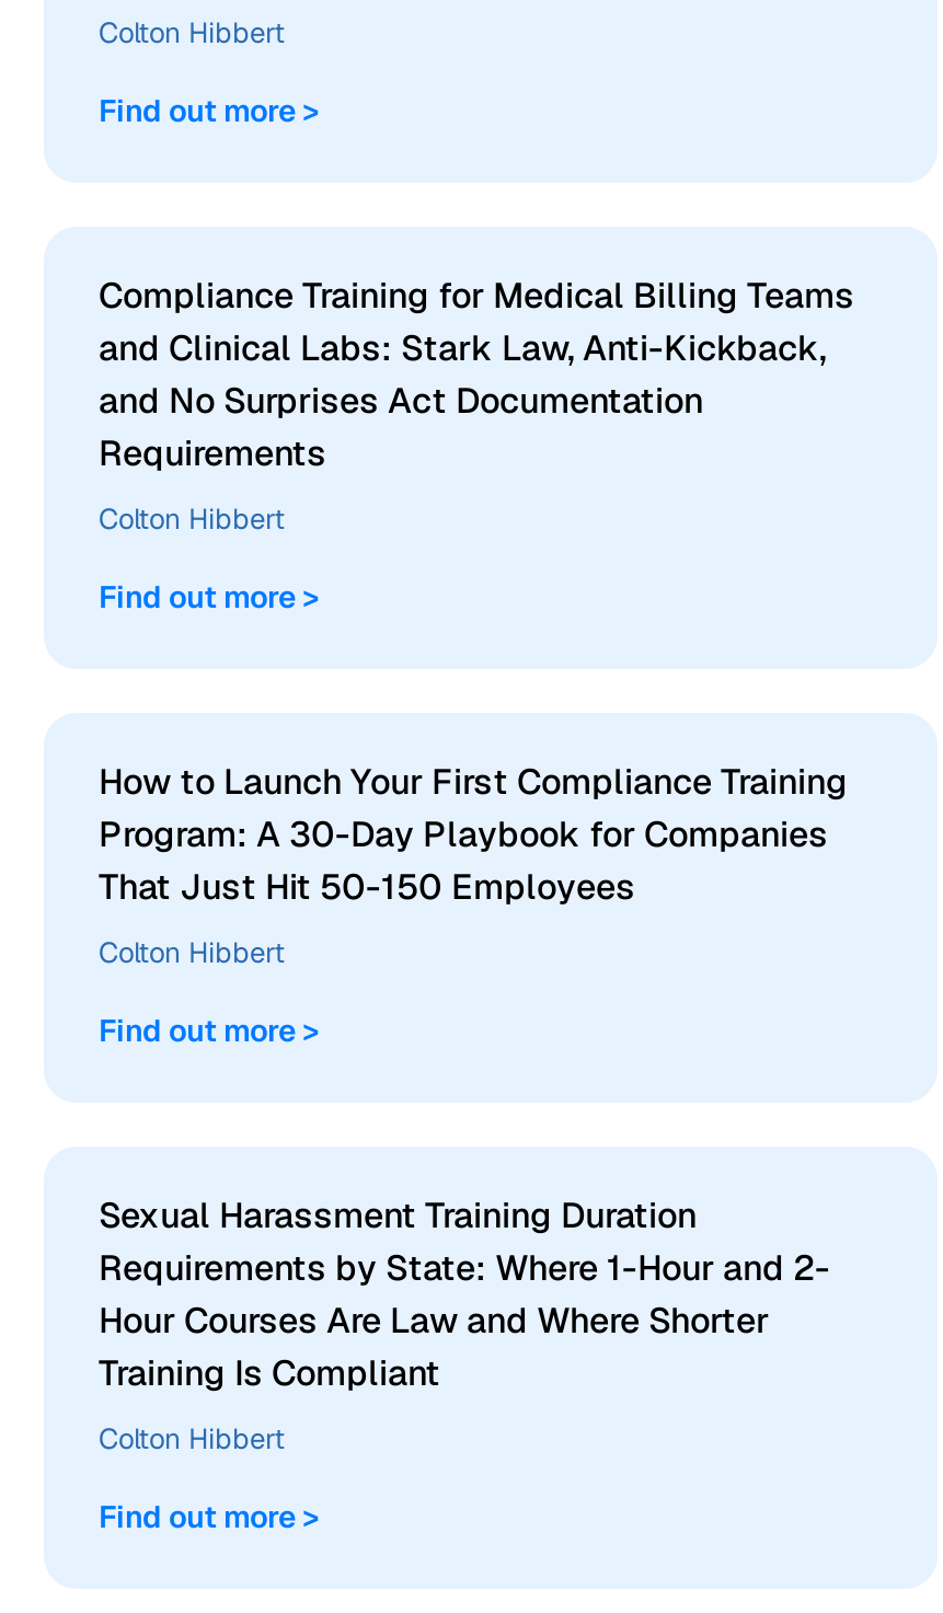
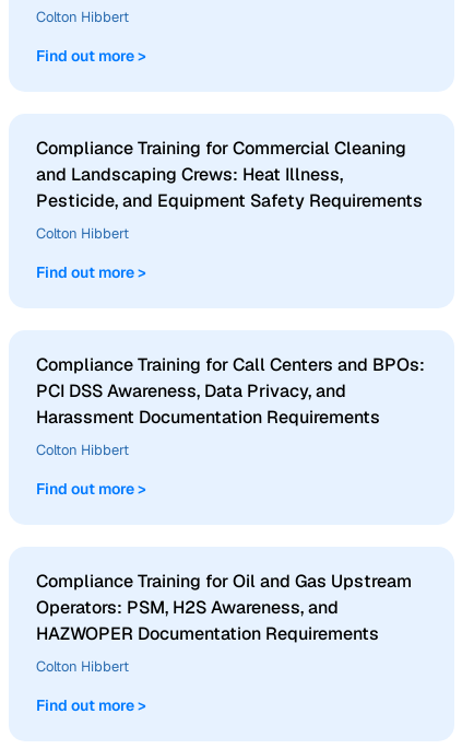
[99,273,854,476] Compliance Training for Medical Billing Teams | and Clinical Labs: Stark Law, Anti-Kickback, | and No Surprises Act Documentation | Requirements -> [36,137,423,212] Compliance Training for Commercial Cleaning | and Landscaping Crews: Heat Illness, | Pesticide, and Equipment Safety Requirements
[99,759,848,910] How to Launch Your First Compliance Training | Program: A 30-Day Playbook for Companies | That Just Hit 50-150 Employees -> [36,353,425,429] Compliance Training for Call Centers and BPOs: | PCI DSS Awareness, Data Privacy, and | Harassment Documentation Requirements
[99,1193,830,1396] Sexual Harassment Training Duration | Requirements by State: Where 1-Hour and 2- | Hour Courses Are Law and Where Shorter | Training Is Compliant -> [36,570,412,645] Compliance Training for Oil and Gas Upstream | Operators: PSM, H2S Awareness, and | HAZWOPER Documentation Requirements

